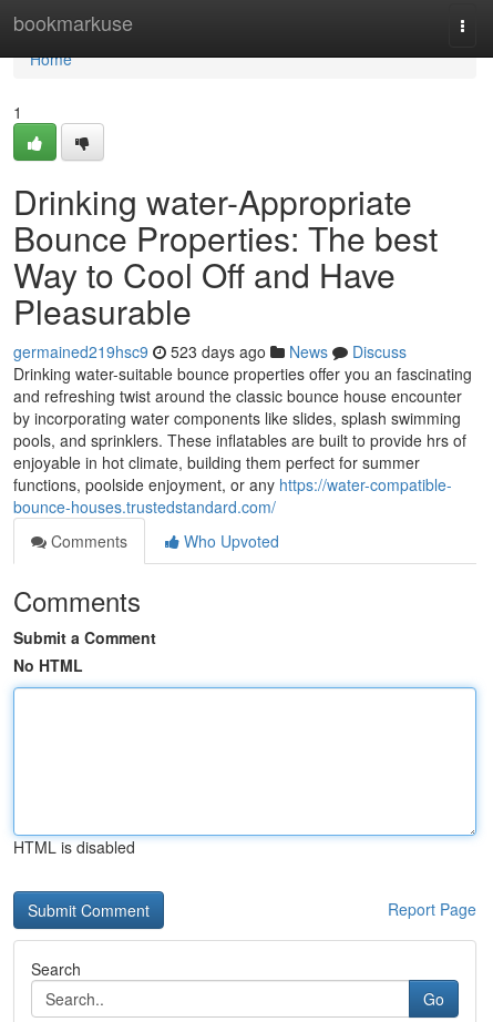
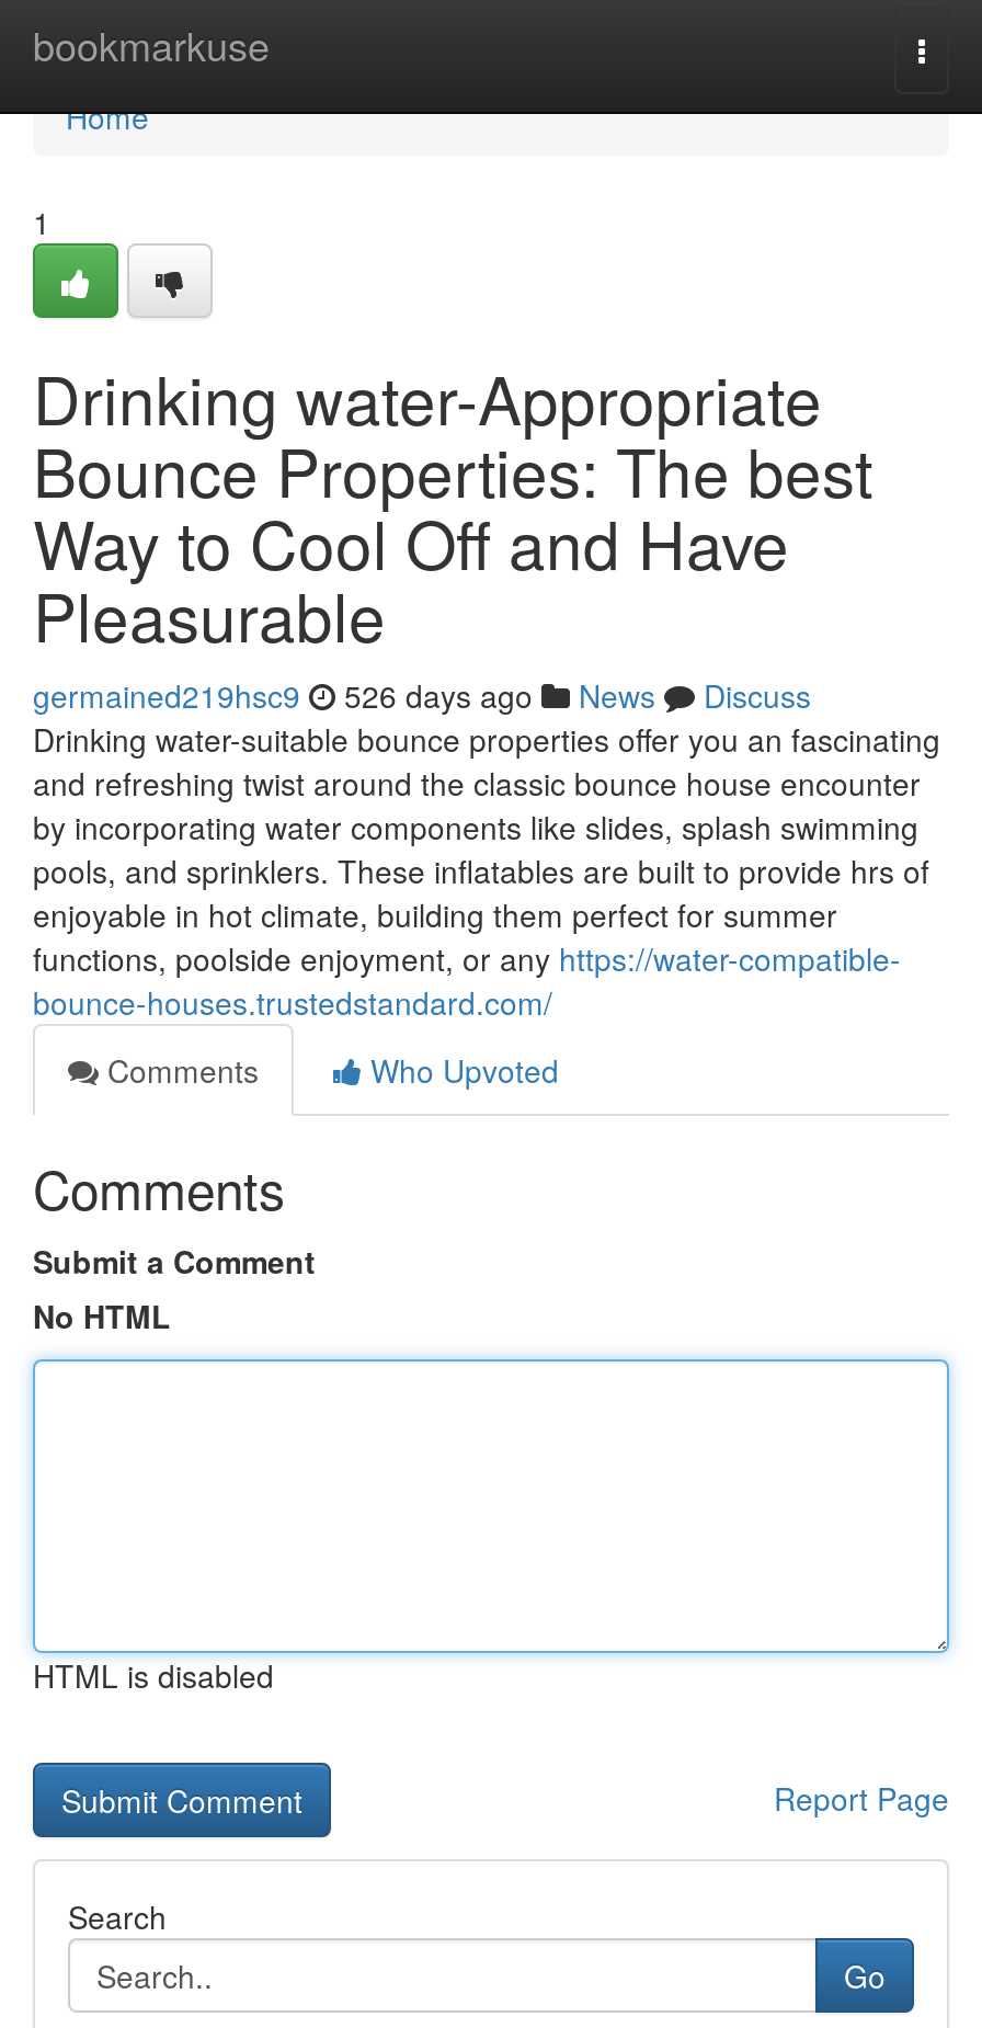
[13,340,407,362] germained219hsc9 523 days ago News Discuss -> [33,673,811,717] germained219hsc9 526 days ago News Discuss

